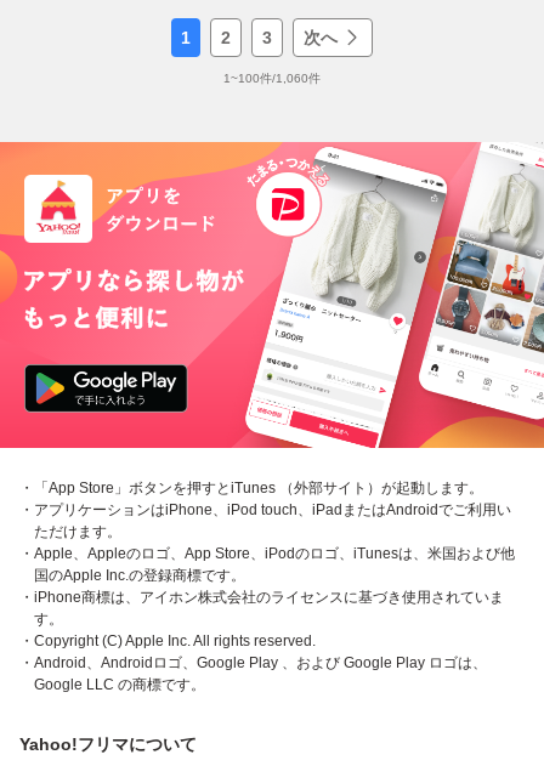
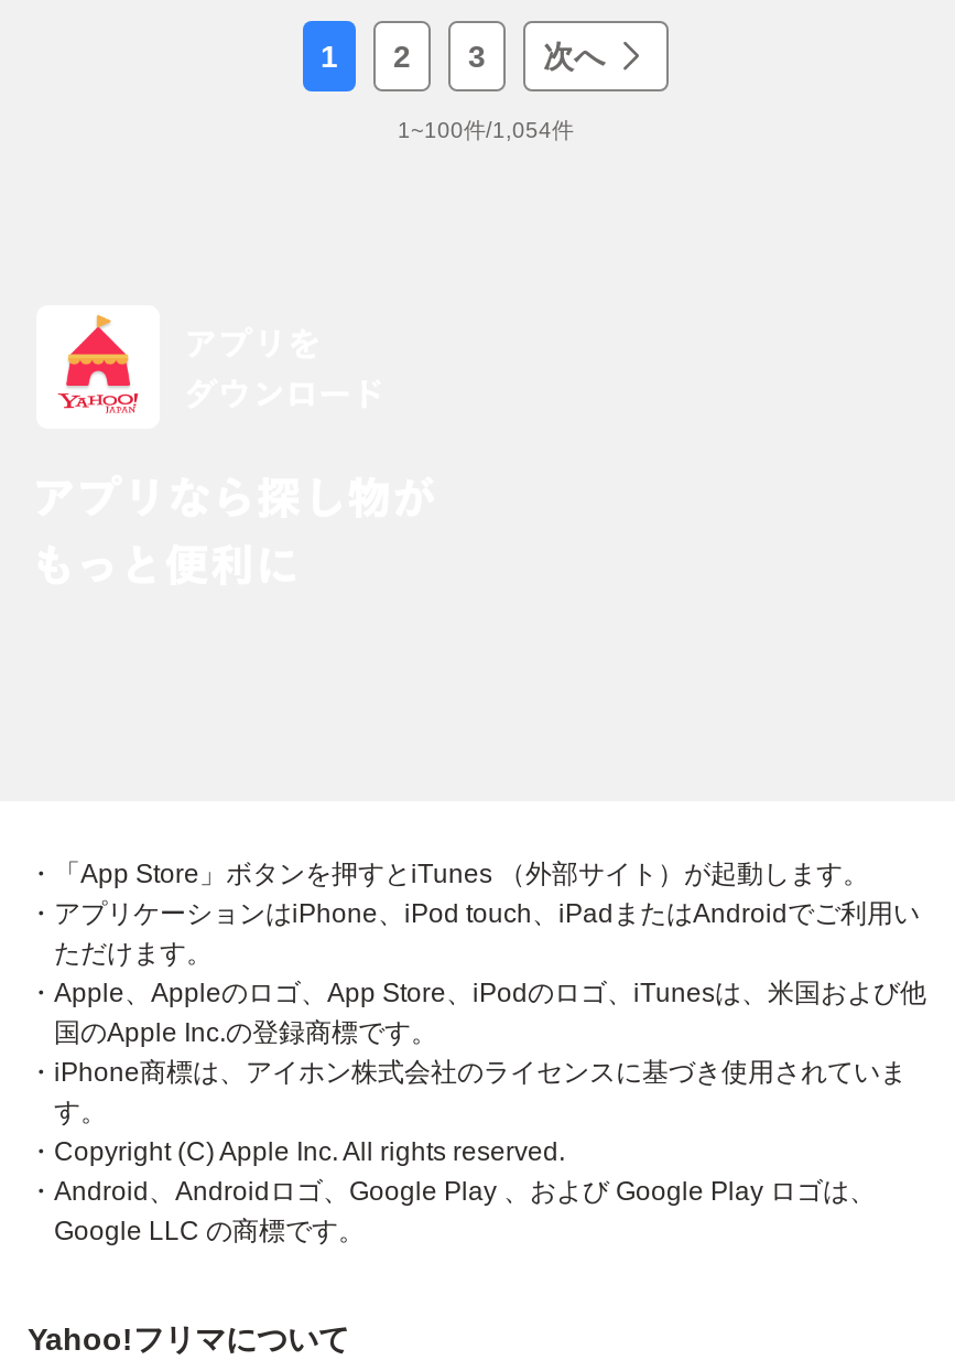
[223,72,321,85] 1~100件/1,060件 -> [398,118,574,142] 1~100件/1,054件
[4,141,540,449] [image] -> none

